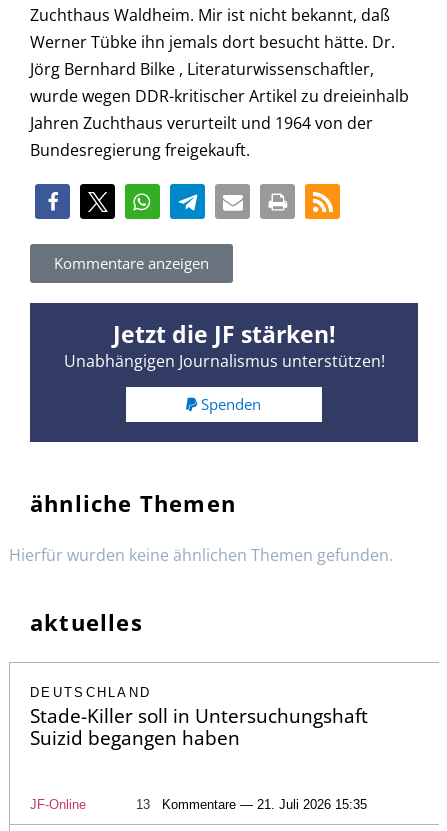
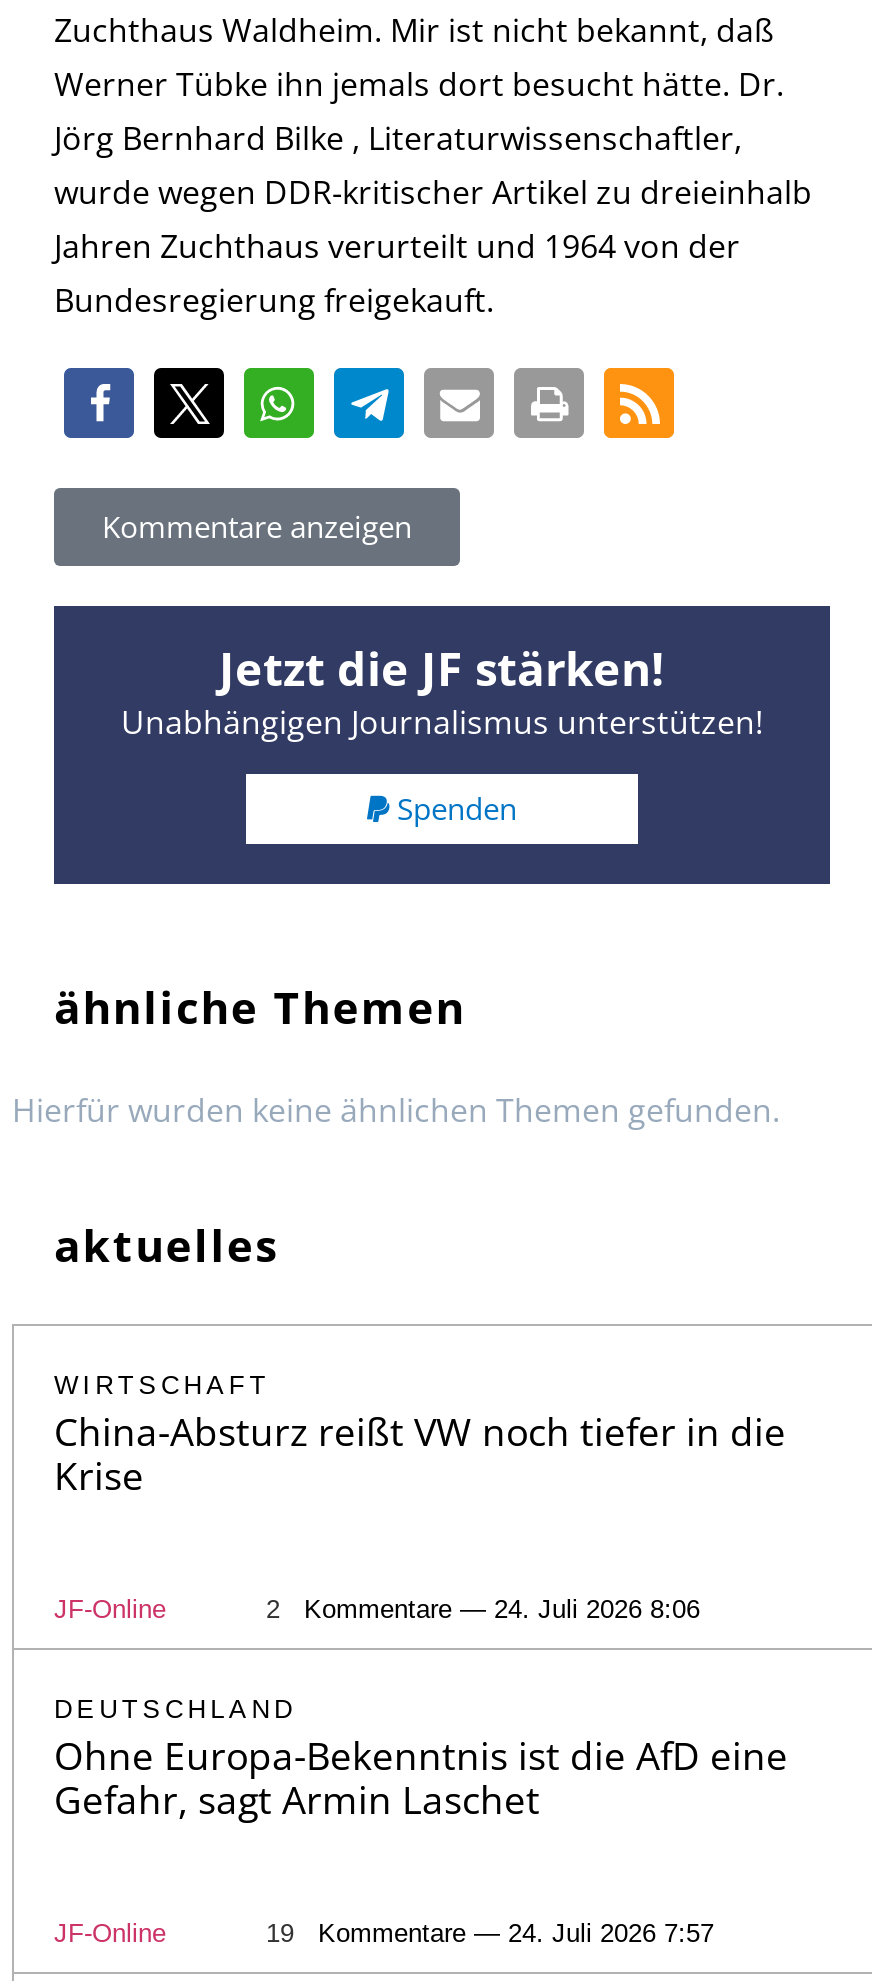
none -> [54,1370,786,1624] WIRTSCHAFT | China-Absturz reißt VW noch tiefer in die | Krise | JF-Online | 2 | Kommentare — 24. Juli 2026 8:06
[30,703,368,751] Stade-Killer soll in Untersuchungshaft | Suizid begangen haben -> [54,1730,788,1826] Ohne Europa-Bekenntnis ist die AfD eine | Gefahr, sagt Armin Laschet
[132,797,150,812] 13 -> [258,1918,294,1948] 19
[162,797,367,812] Kommentare — 21. Juli 2026 15:35 -> [318,1918,714,1948] Kommentare — 24. Juli 2026 7:57

